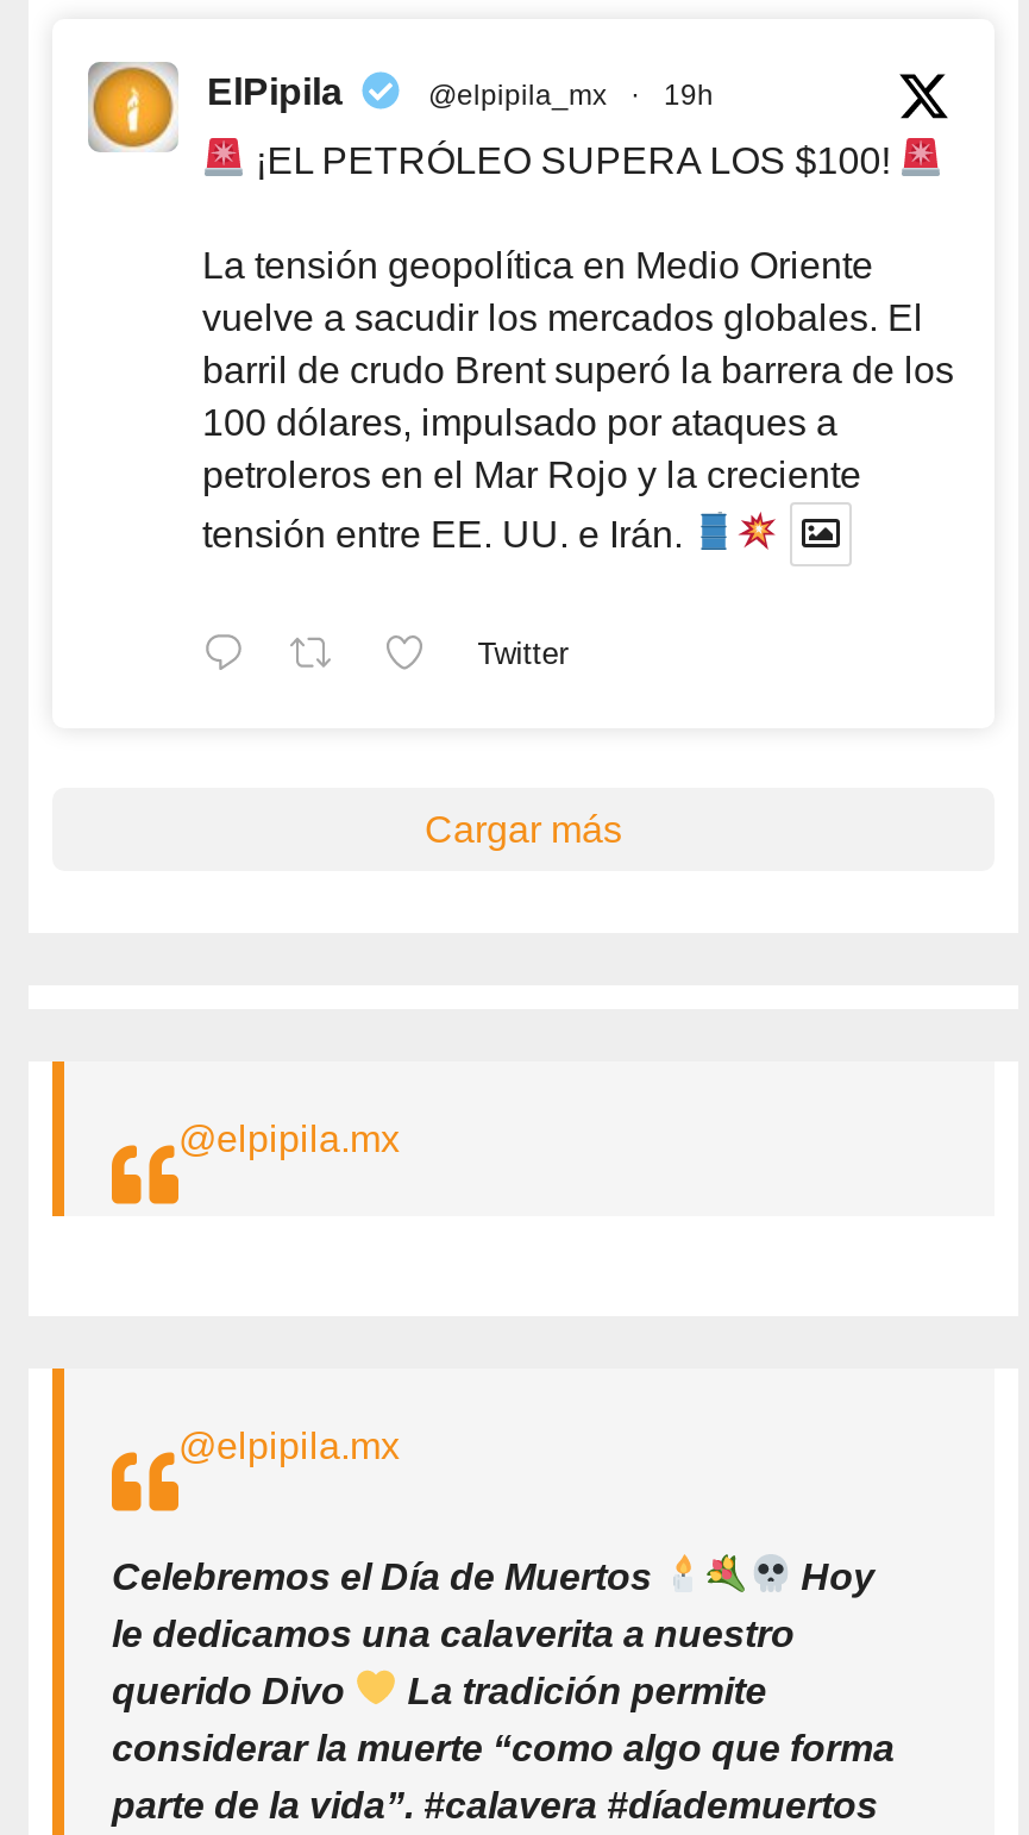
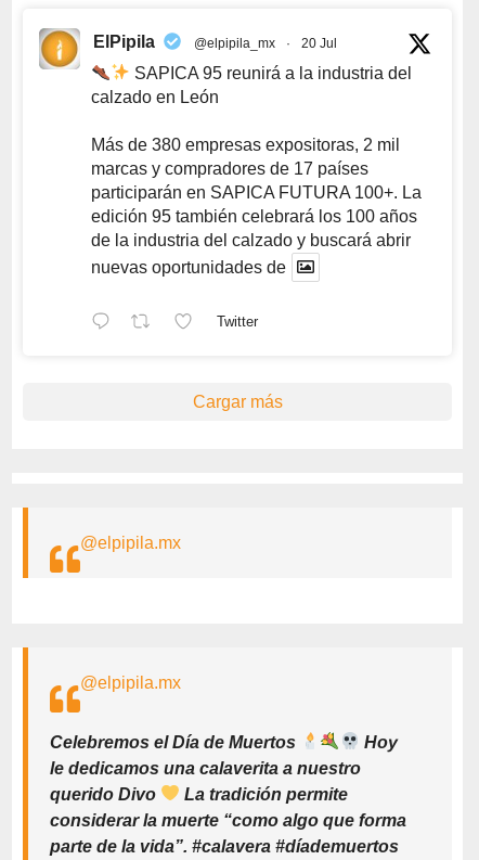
[664,78,714,111] 19h -> [301,35,337,51] 20 Jul
[246,139,900,180] ¡EL PETRÓLEO SUPERA LOS $100! -> [91,64,412,106] SAPICA 95 reunirá a la industria del | calzado en León
[202,244,954,494] La tensión geopolítica en Medio Oriente | vuelve a sacudir los mercados globales. El | barril de crudo Brent superó la barrera de los | 100 dólares, impulsado por ataques a | petroleros en el Mar Rojo y la creciente -> [91,135,422,249] Más de 380 empresas expositoras, 2 mil | marcas y compradores de 17 países | participarán en SAPICA FUTURA 100+. La | edición 95 también celebrará los 100 años | de la industria del calzado y buscará abrir
[202,513,692,554] tensión entre EE. UU. e Irán. -> [91,258,286,276] nuevas oportunidades de

